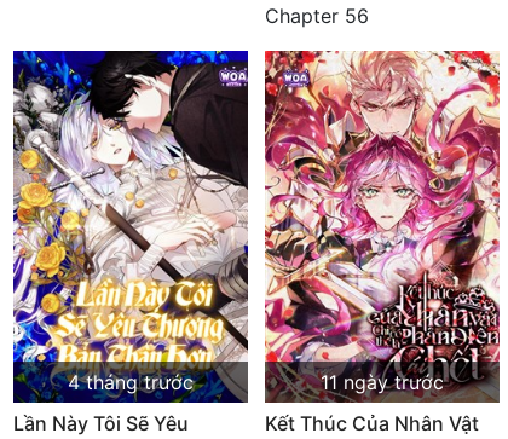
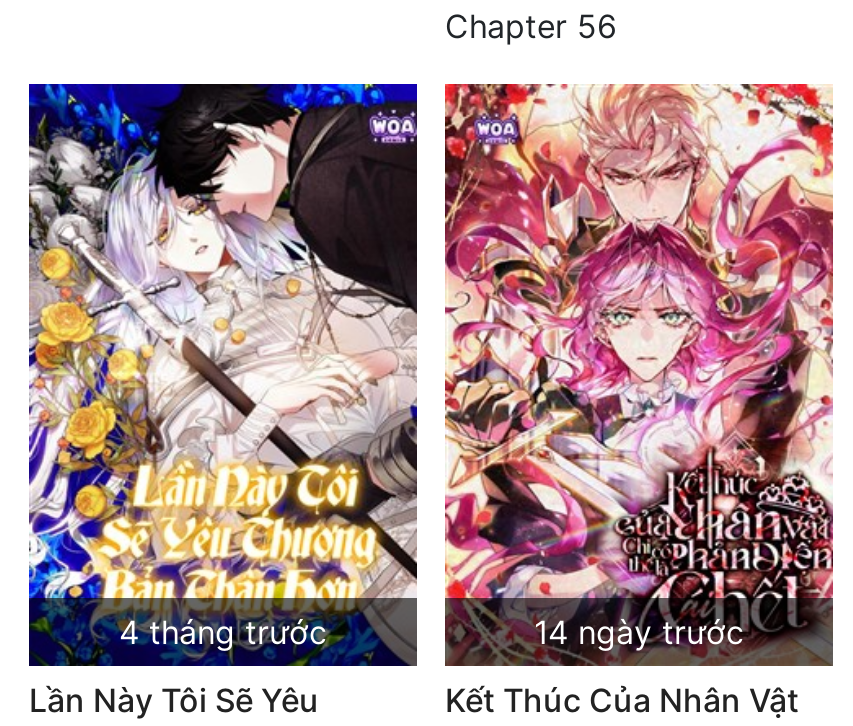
[321,370,444,394] 11 ngày trước -> [534,612,744,652] 14 ngày trước

